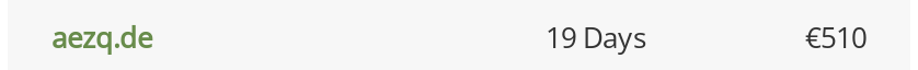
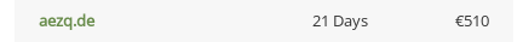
[546,17,646,57] 19 Days -> [312,10,367,31] 21 Days

